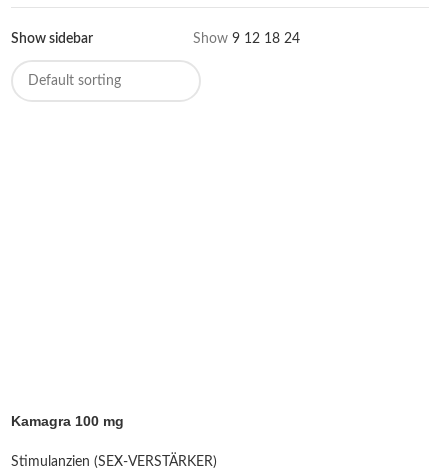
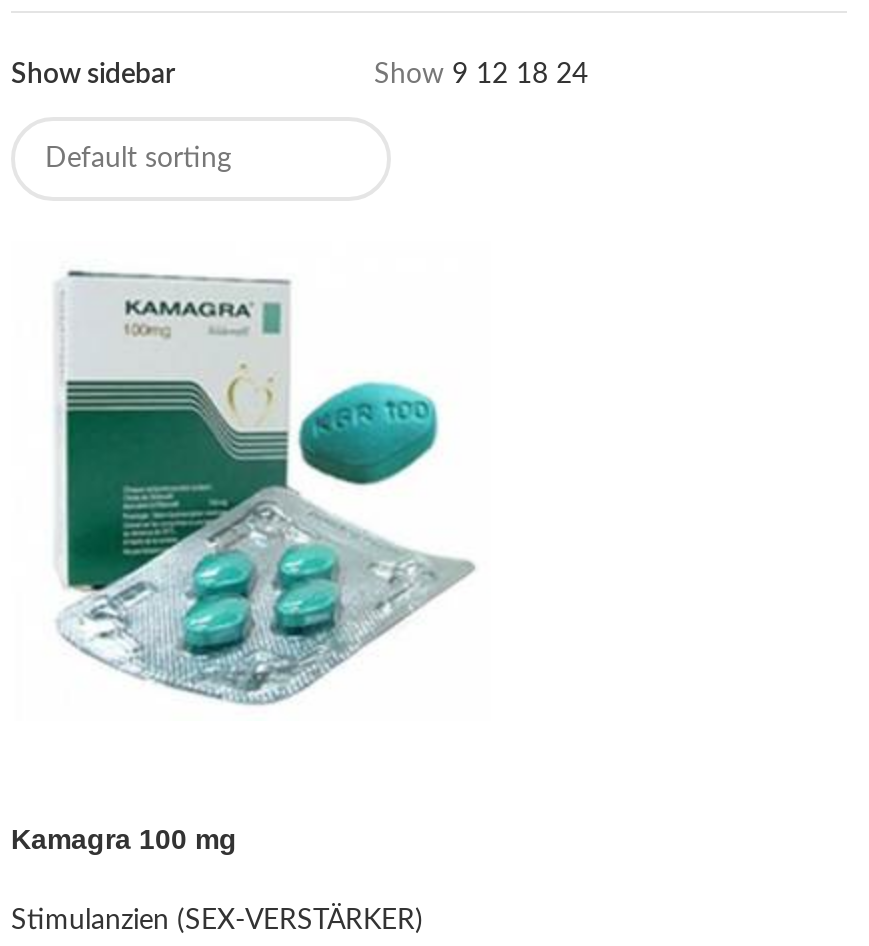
none -> [55,269,477,707] [image]

